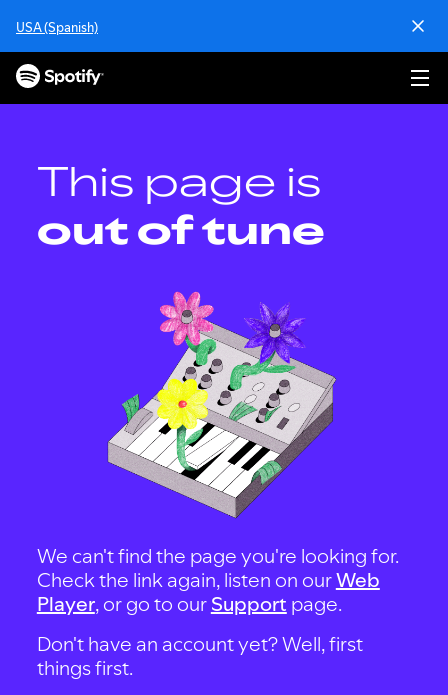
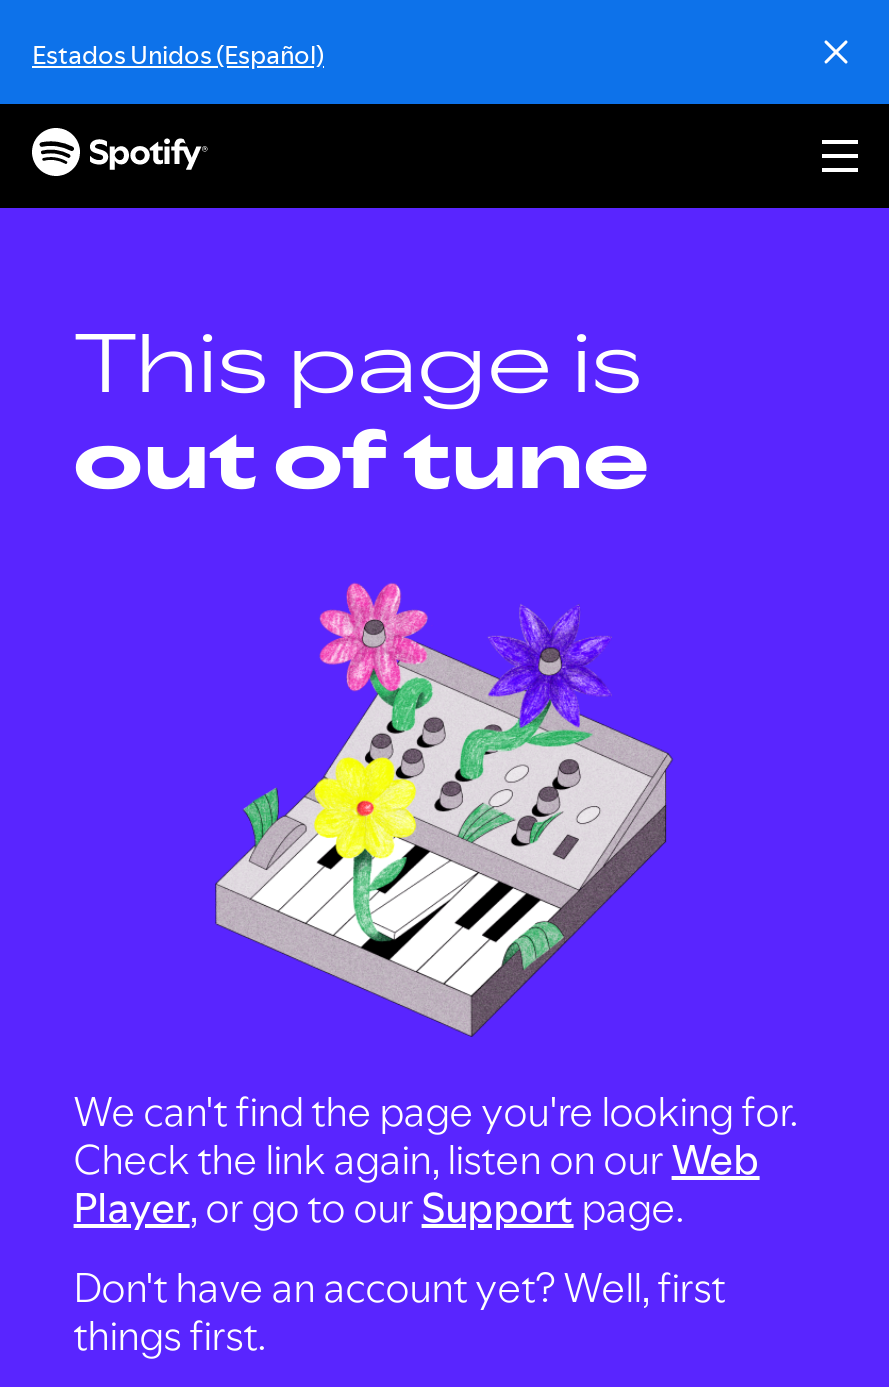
[16,18,98,36] USA (Spanish) -> [32,36,324,72] Estados Unidos (Español)

